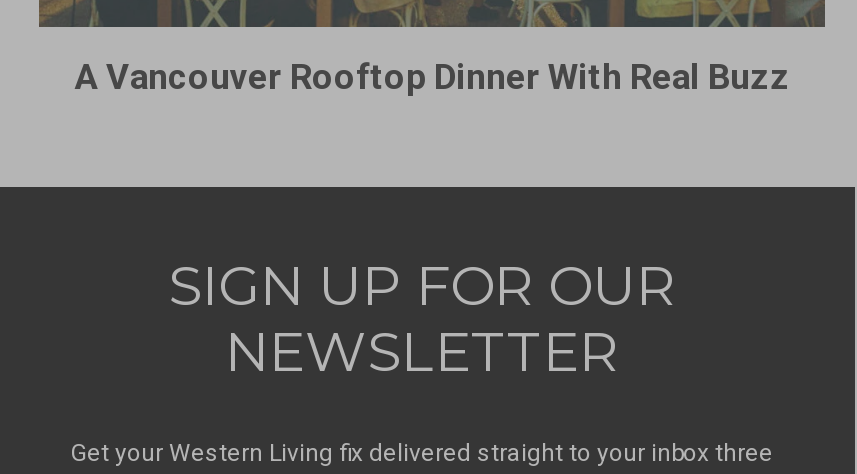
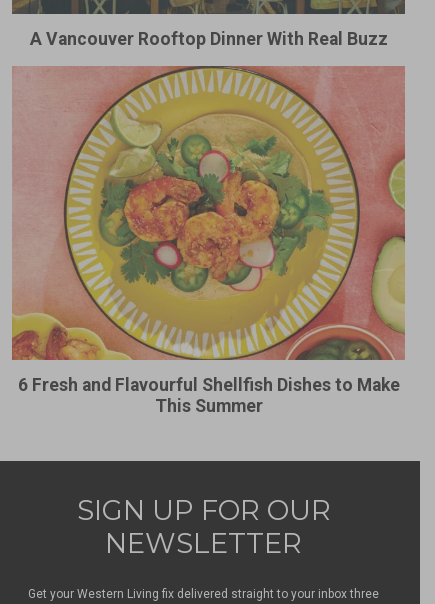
none -> [11,65,406,416] [image] | 6 Fresh and Flavourful Shellfish Dishes to Make | This Summer

